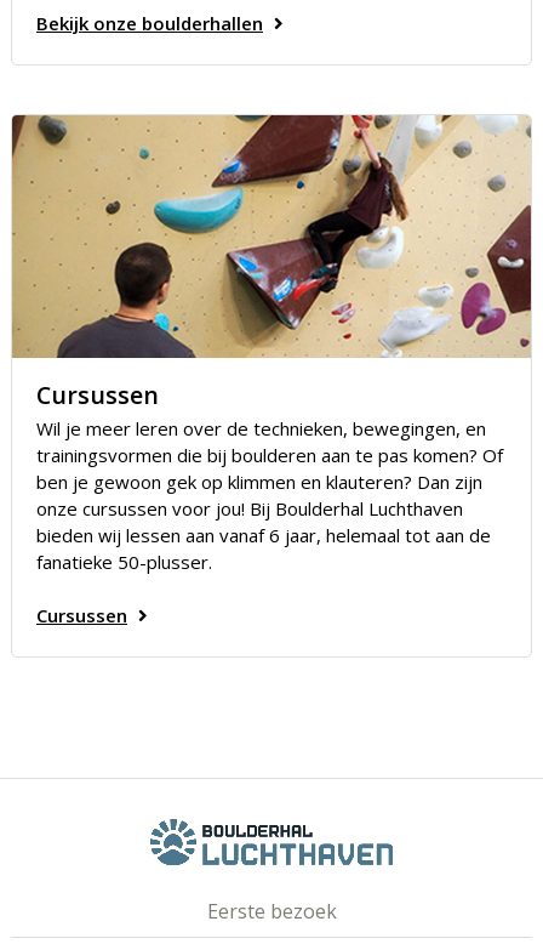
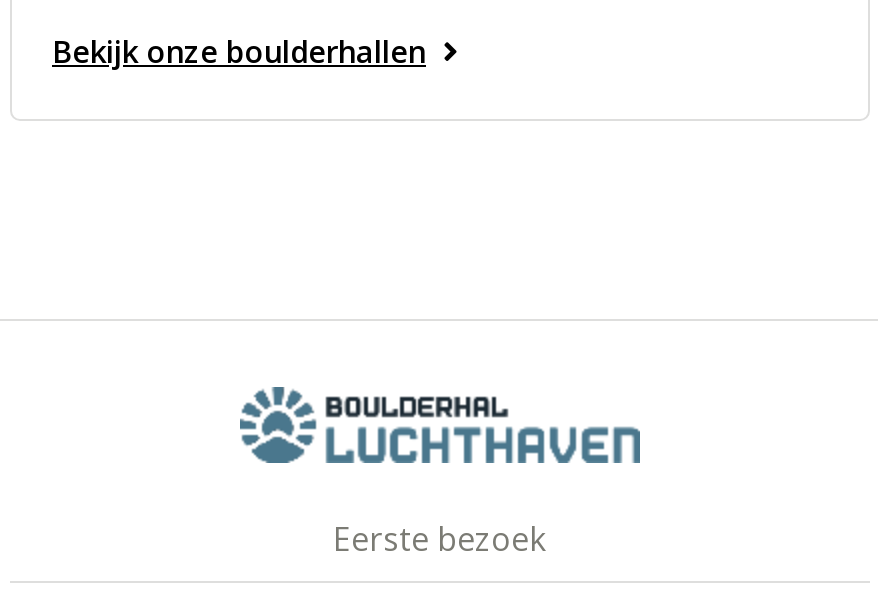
[11,114,532,628] [image] | Cursussen | Wil je meer leren over de technieken, bewegingen, en | trainingsvormen die bij boulderen aan te pas komen? Of | ben je gewoon gek op klimmen en klauteren? Dan zijn | onze cursussen voor jou! Bij Boulderhal Luchthaven | bieden wij lessen aan vanaf 6 jaar, helemaal tot aan de | fanatieke 50-plusser. | Cursussen -> none

